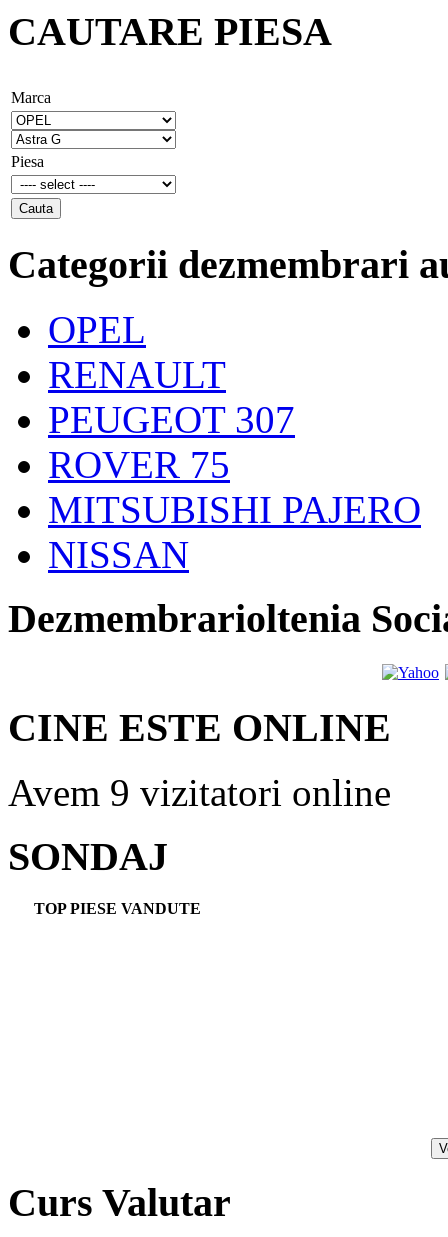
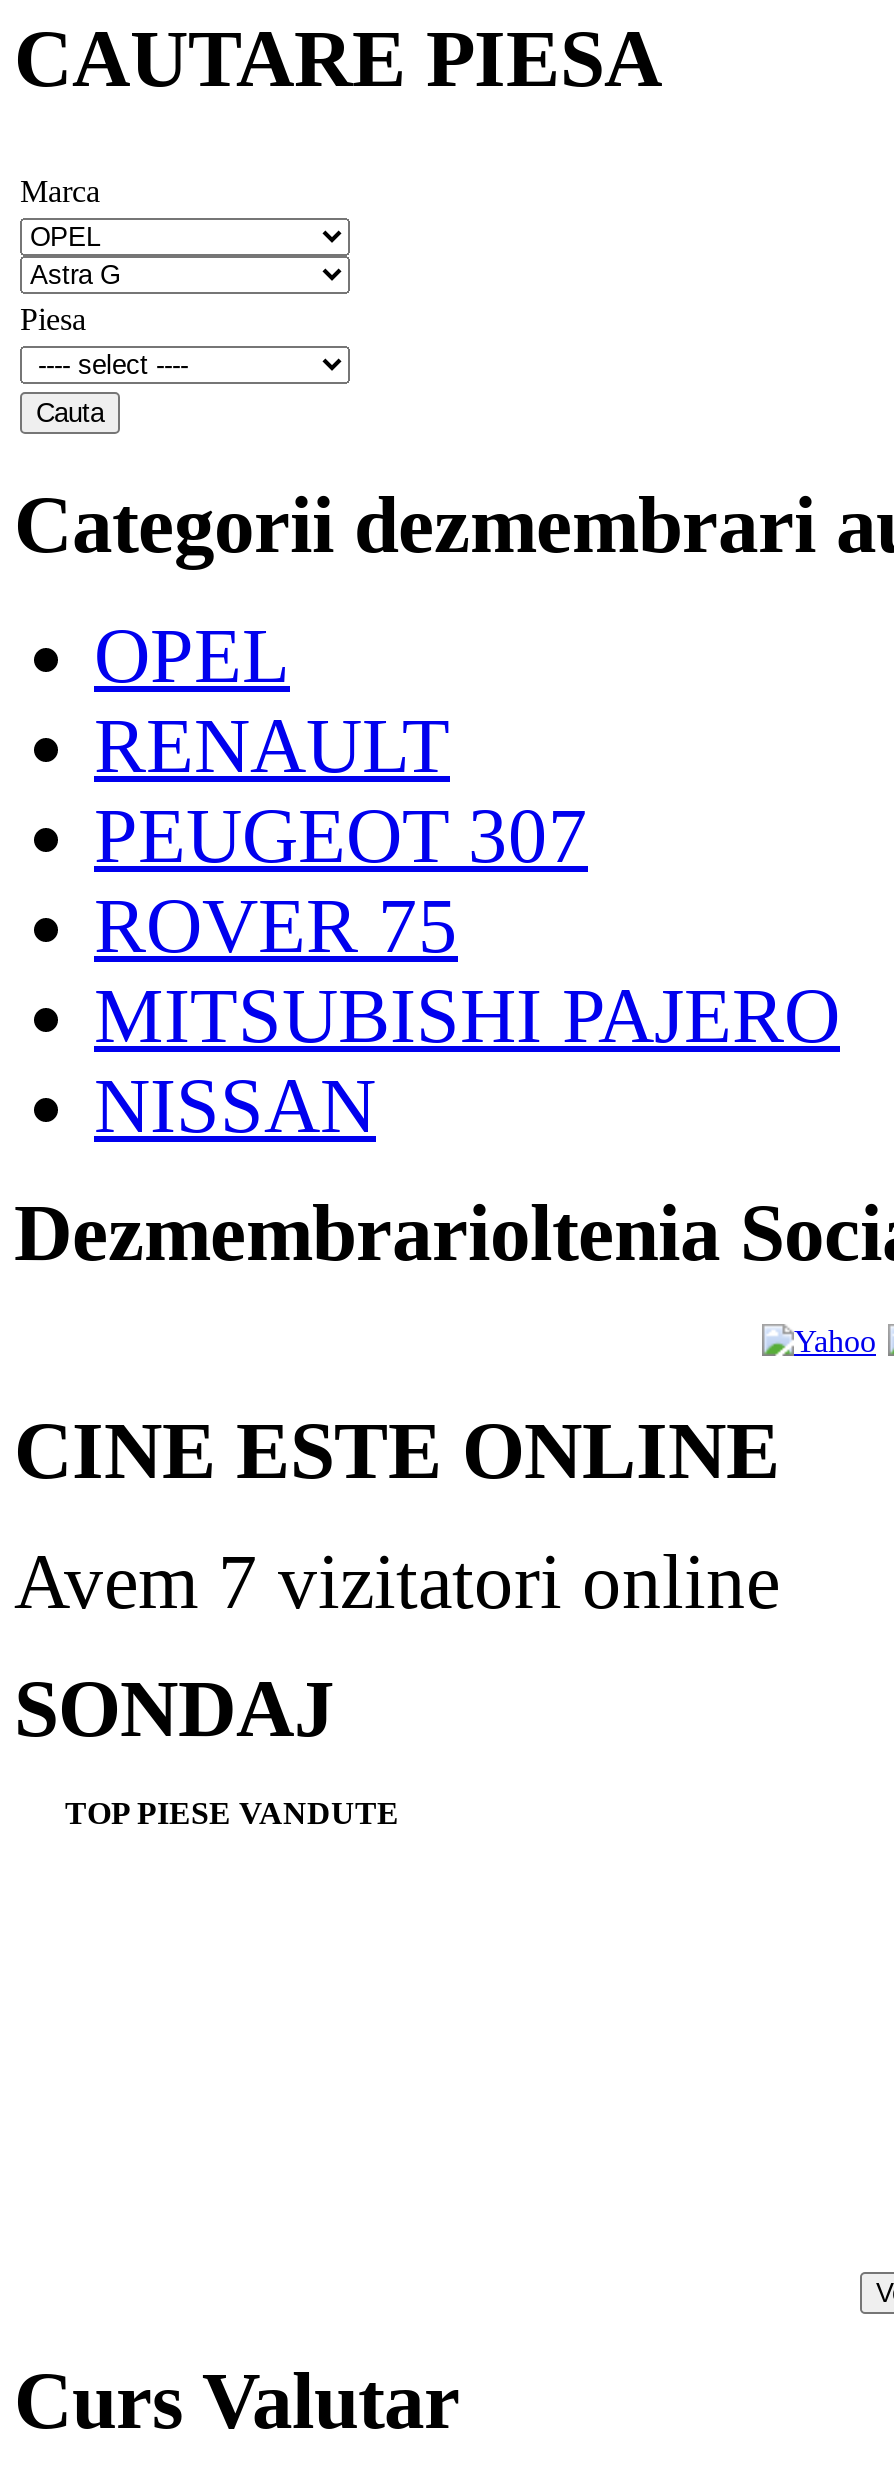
[8,770,391,813] Avem 9 vizitatori online -> [14,1537,780,1623] Avem 7 vizitatori online

